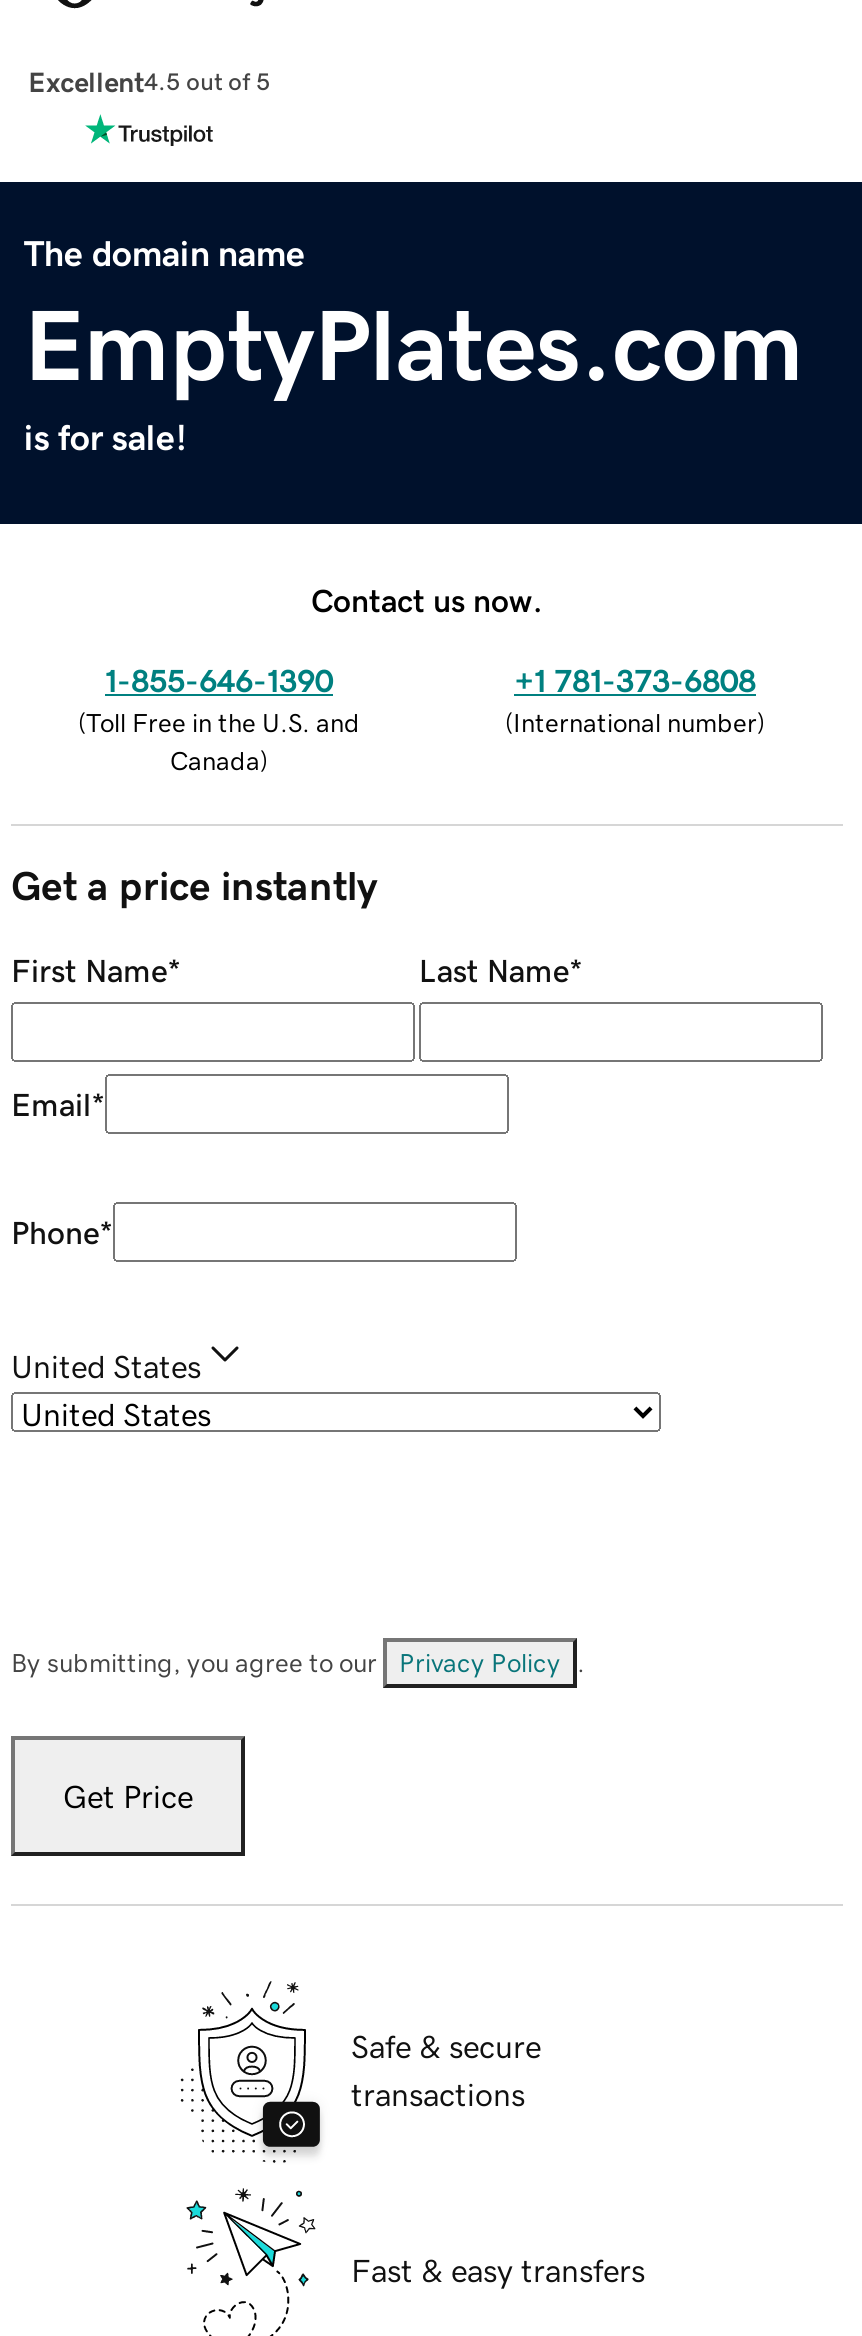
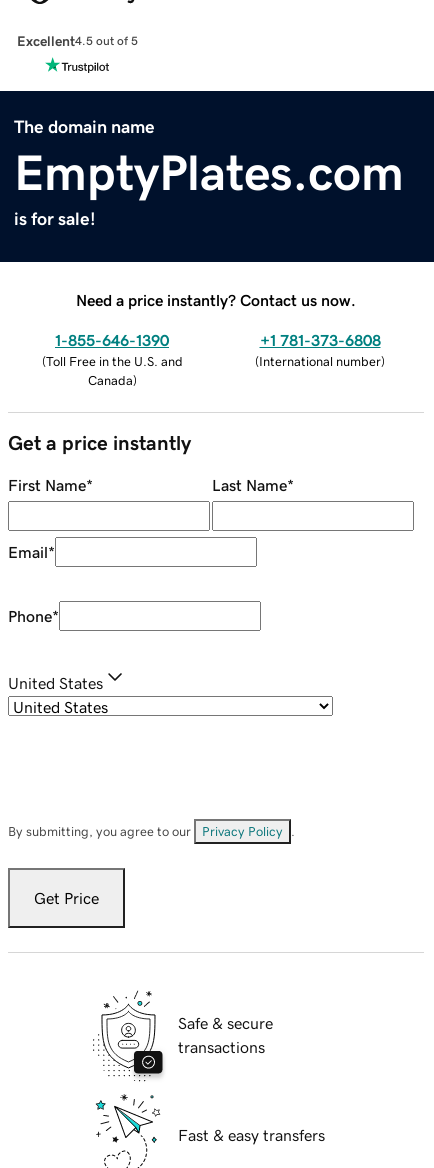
[311,583,543,615] Contact us now. -> [76,292,356,308] Need a price instantly? Contact us now.

